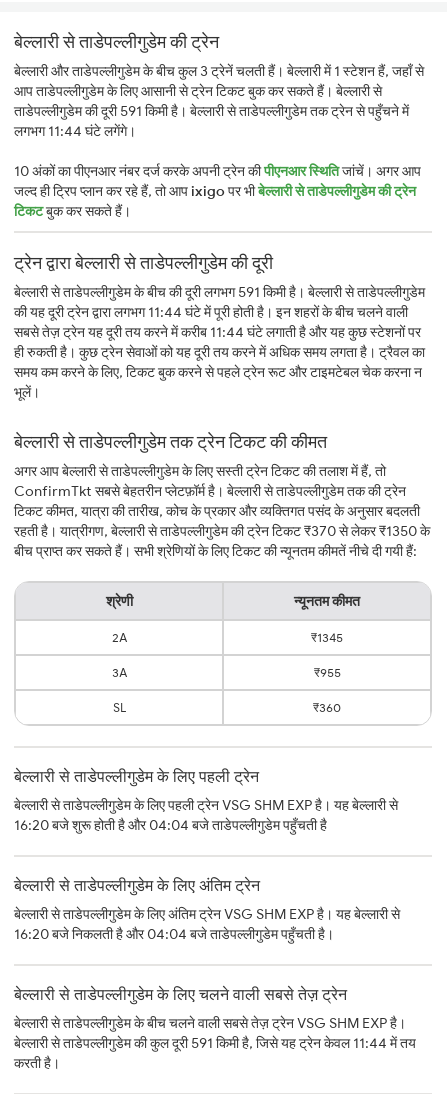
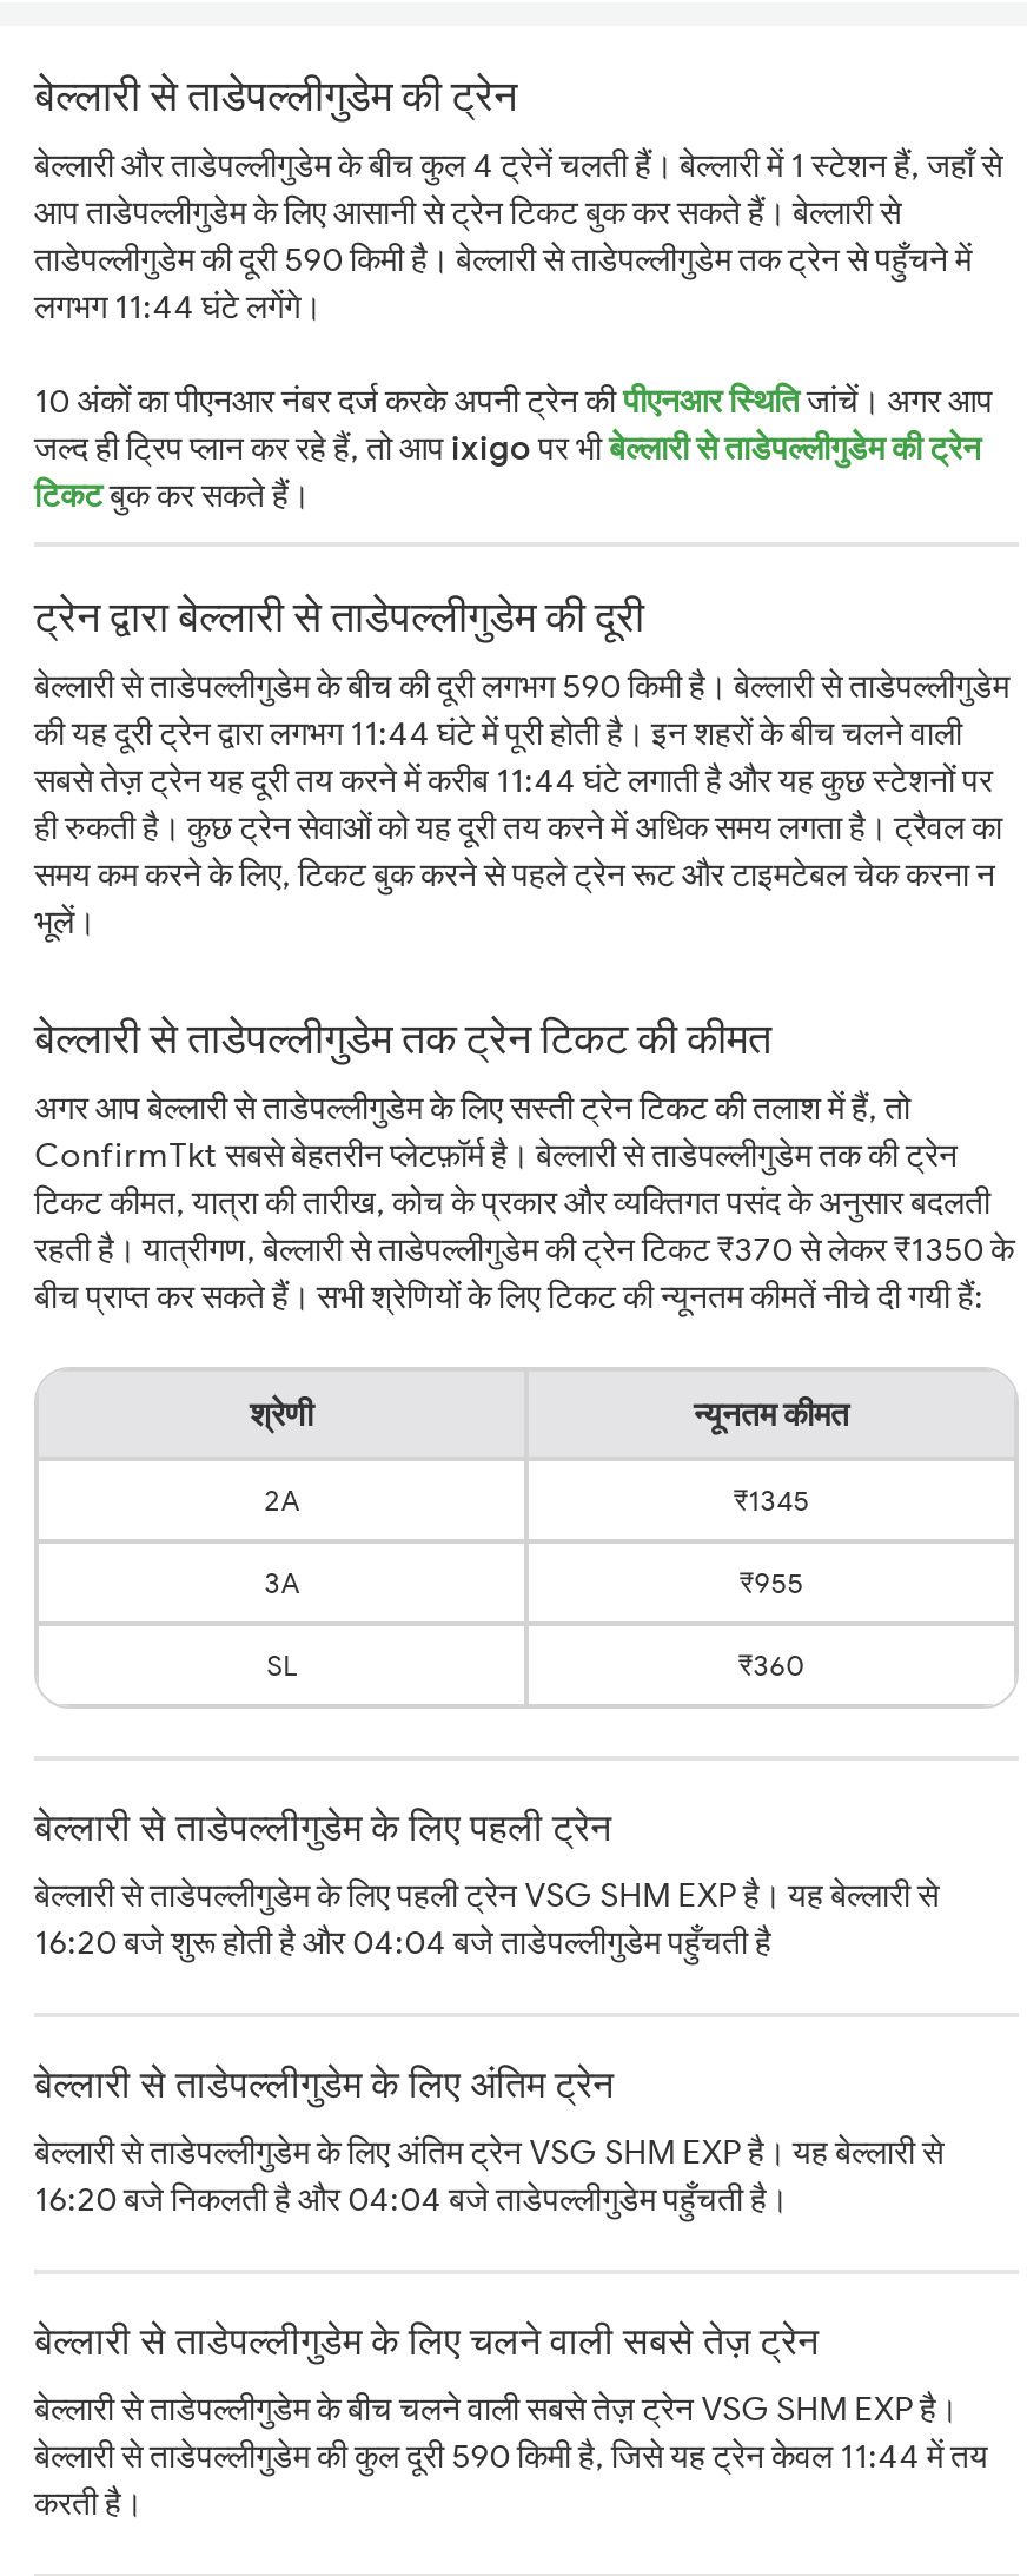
[14,62,424,80] बेल्लारी और ताडेपल्लीगुडेम के बीच कुल 3 ट्रेनें चलती हैं। बेल्लारी में 1 स्टेशन हैं, जहाँ से -> [34,143,1002,185] बेल्लारी और ताडेपल्लीगुडेम के बीच कुल 4 ट्रेनें चलती हैं। बेल्लारी में 1 स्टेशन हैं, जहाँ से
[14,102,409,120] ताडेपल्लीगुडेम की दूरी 591 किमी है। बेल्लारी से ताडेपल्लीगुडेम तक ट्रेन से पहुँचने में -> [34,237,972,280] ताडेपल्लीगुडेम की दूरी 590 किमी है। बेल्लारी से ताडेपल्लीगुडेम तक ट्रेन से पहुँचने में
[14,283,425,301] बेल्लारी से ताडेपल्लीगुडेम के बीच की दूरी लगभग 591 किमी है। बेल्लारी से ताडेपल्लीगुडेम -> [34,664,1009,706] बेल्लारी से ताडेपल्लीगुडेम के बीच की दूरी लगभग 590 किमी है। बेल्लारी से ताडेपल्लीगुडेम
[14,1034,416,1052] बेल्लारी से ताडेपल्लीगुडेम की कुल दूरी 591 किमी है, जिसे यह ट्रेन केवल 11:44 में तय -> [34,2434,988,2476] बेल्लारी से ताडेपल्लीगुडेम की कुल दूरी 590 किमी है, जिसे यह ट्रेन केवल 11:44 में तय

